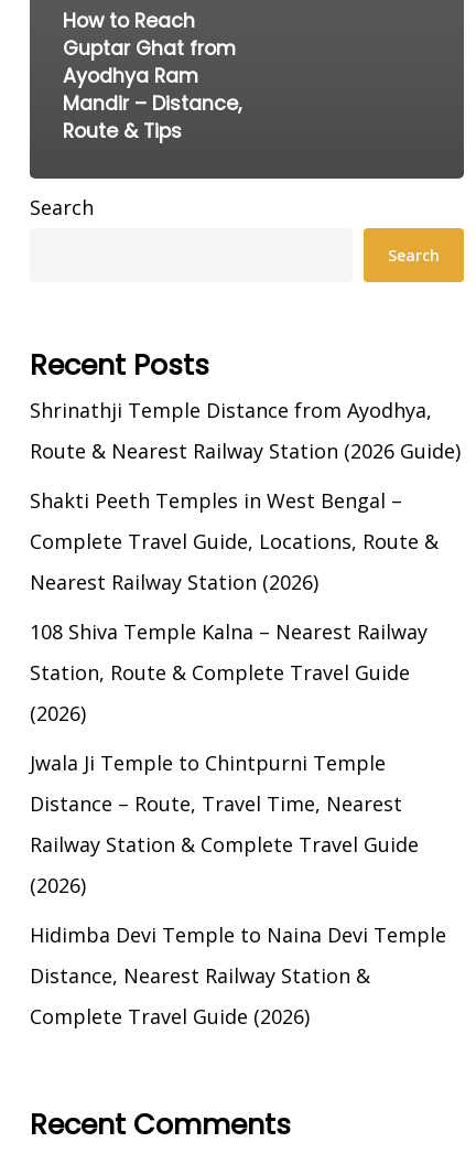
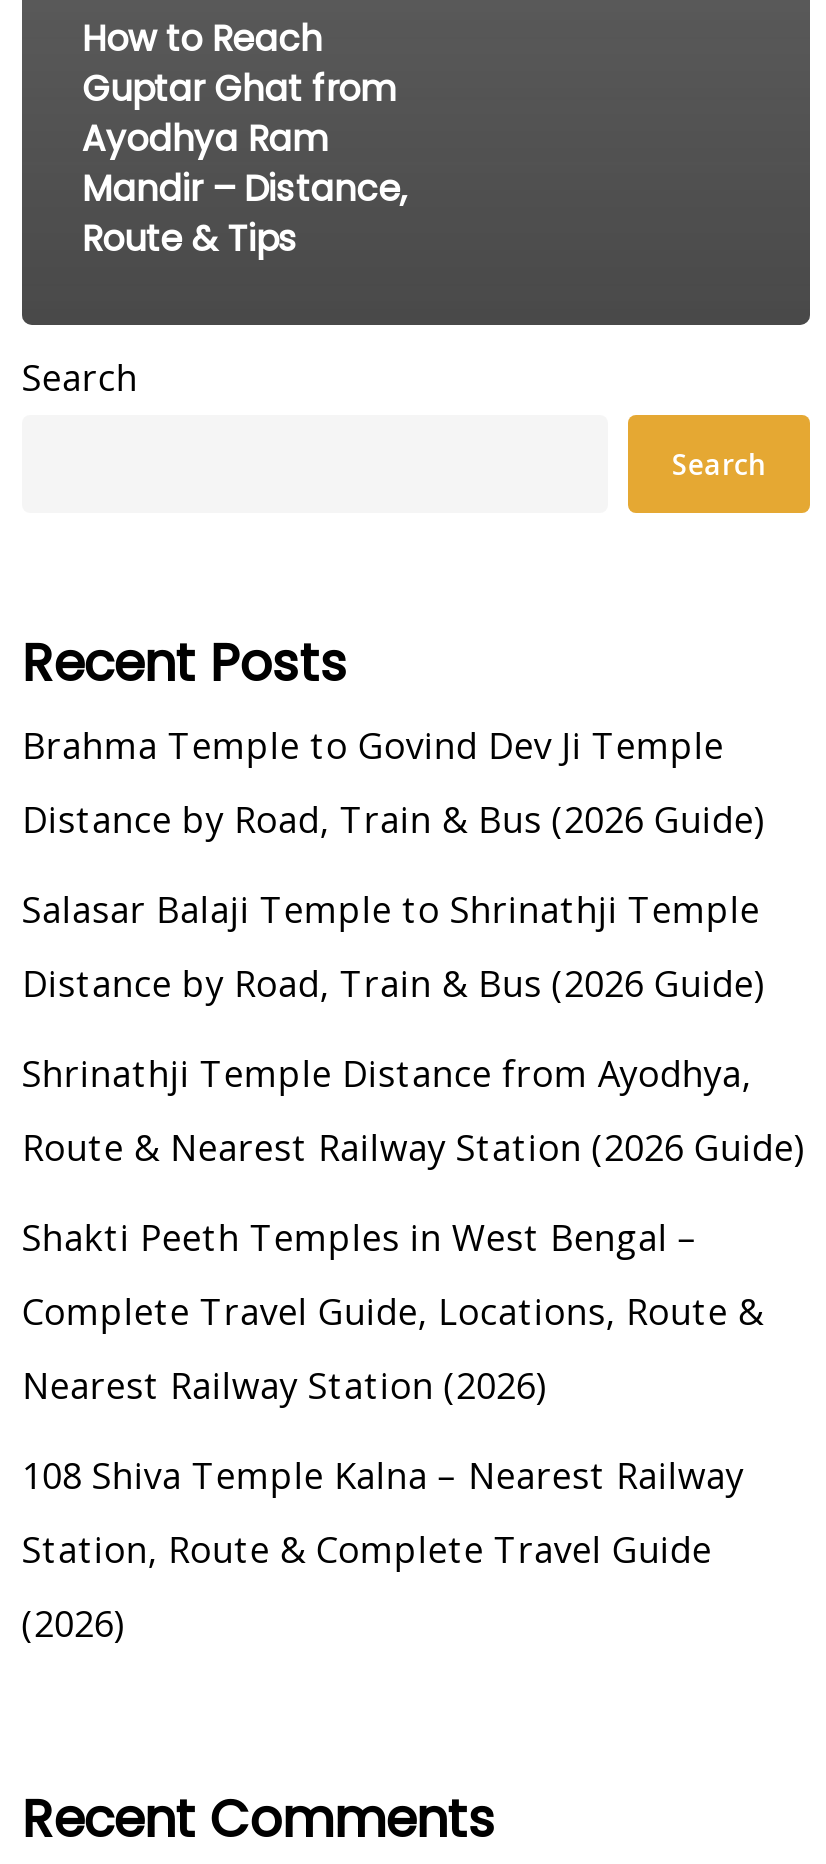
none -> [22,721,764,1007] Brahma Temple to Govind Dev Ji Temple | Distance by Road, Train & Bus (2026 Guide) | Salasar Balaji Temple to Shrinathji Temple | Distance by Road, Train & Bus (2026 Guide)
moved [30,397,460,727] -> [22,1049,804,1647]: Shrinathji Temple Distance from Ayodhya, | Route & Nearest Railway Station (2026 Guide) | Shakti Peeth Temples in West Bengal – | Complete Travel Guide, Locations, Route & | Nearest Railway Station (2026) | 108 Shiva Temple Kalna – Nearest Railway | Station, Route & Complete Travel Guide | (2026)
[30,750,446,1030] Jwala Ji Temple to Chintpurni Temple | Distance – Route, Travel Time, Nearest | Railway Station & Complete Travel Guide | (2026) | Hidimba Devi Temple to Naina Devi Temple | Distance, Nearest Railway Station & | Complete Travel Guide (2026) -> none

